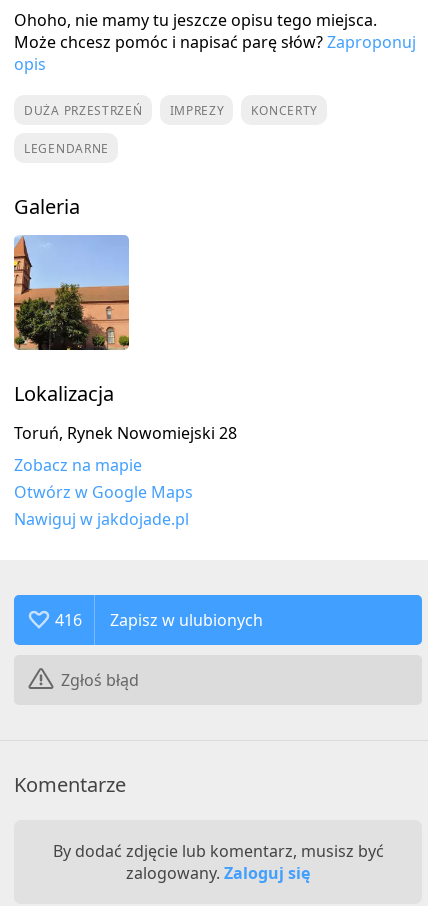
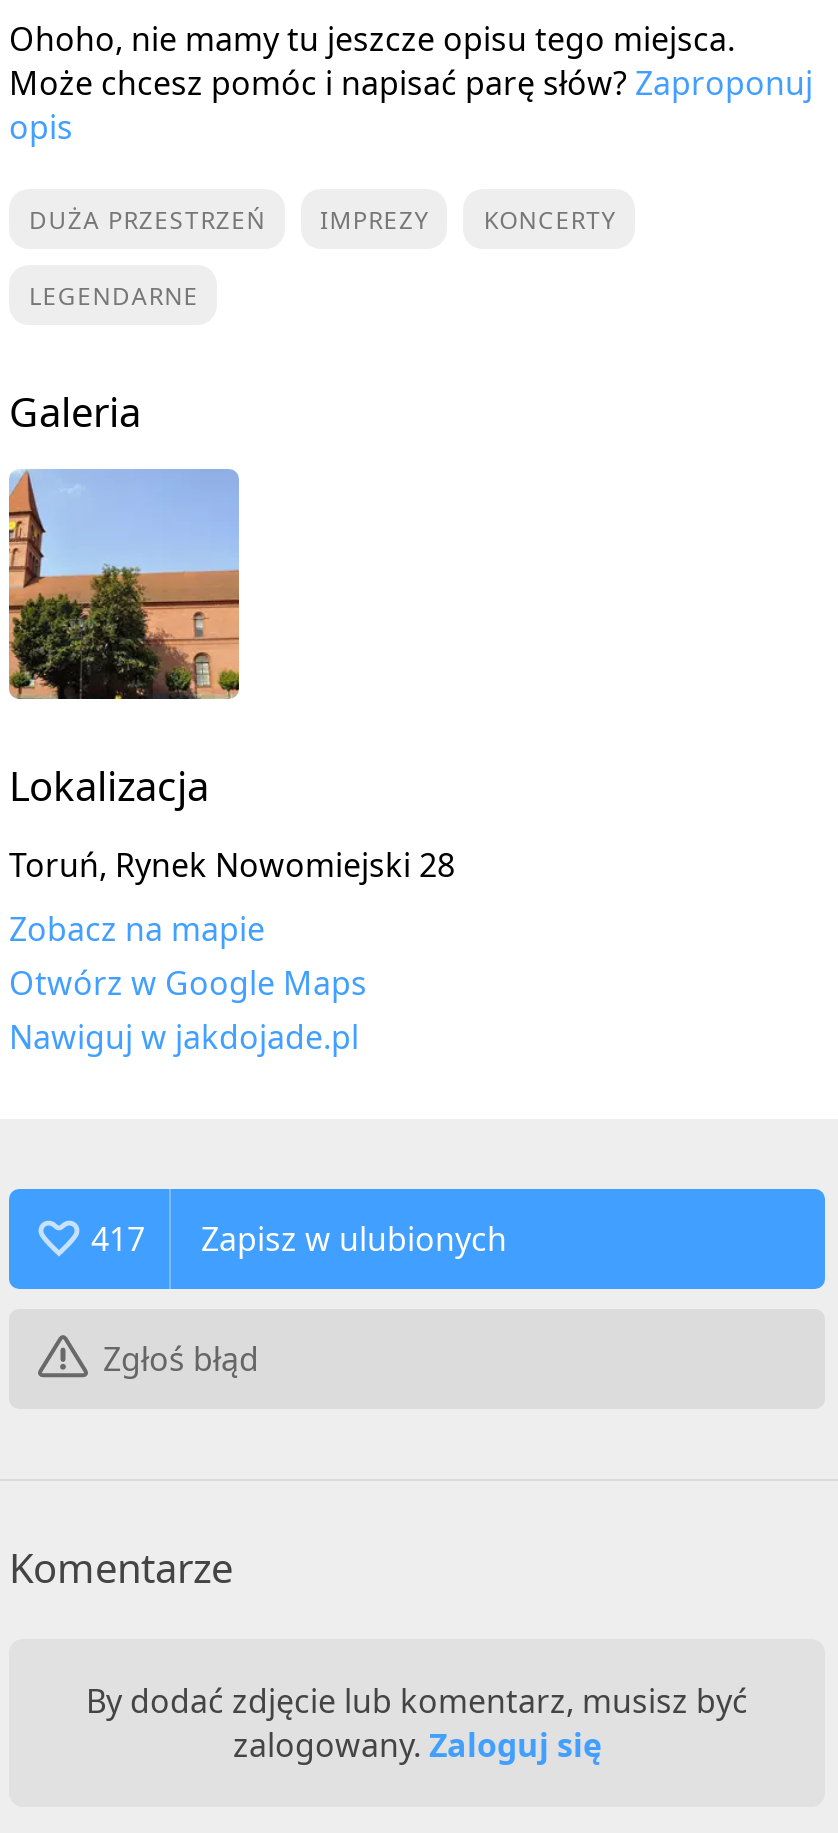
[55,609,82,631] 416 -> [91,1216,145,1260] 417

